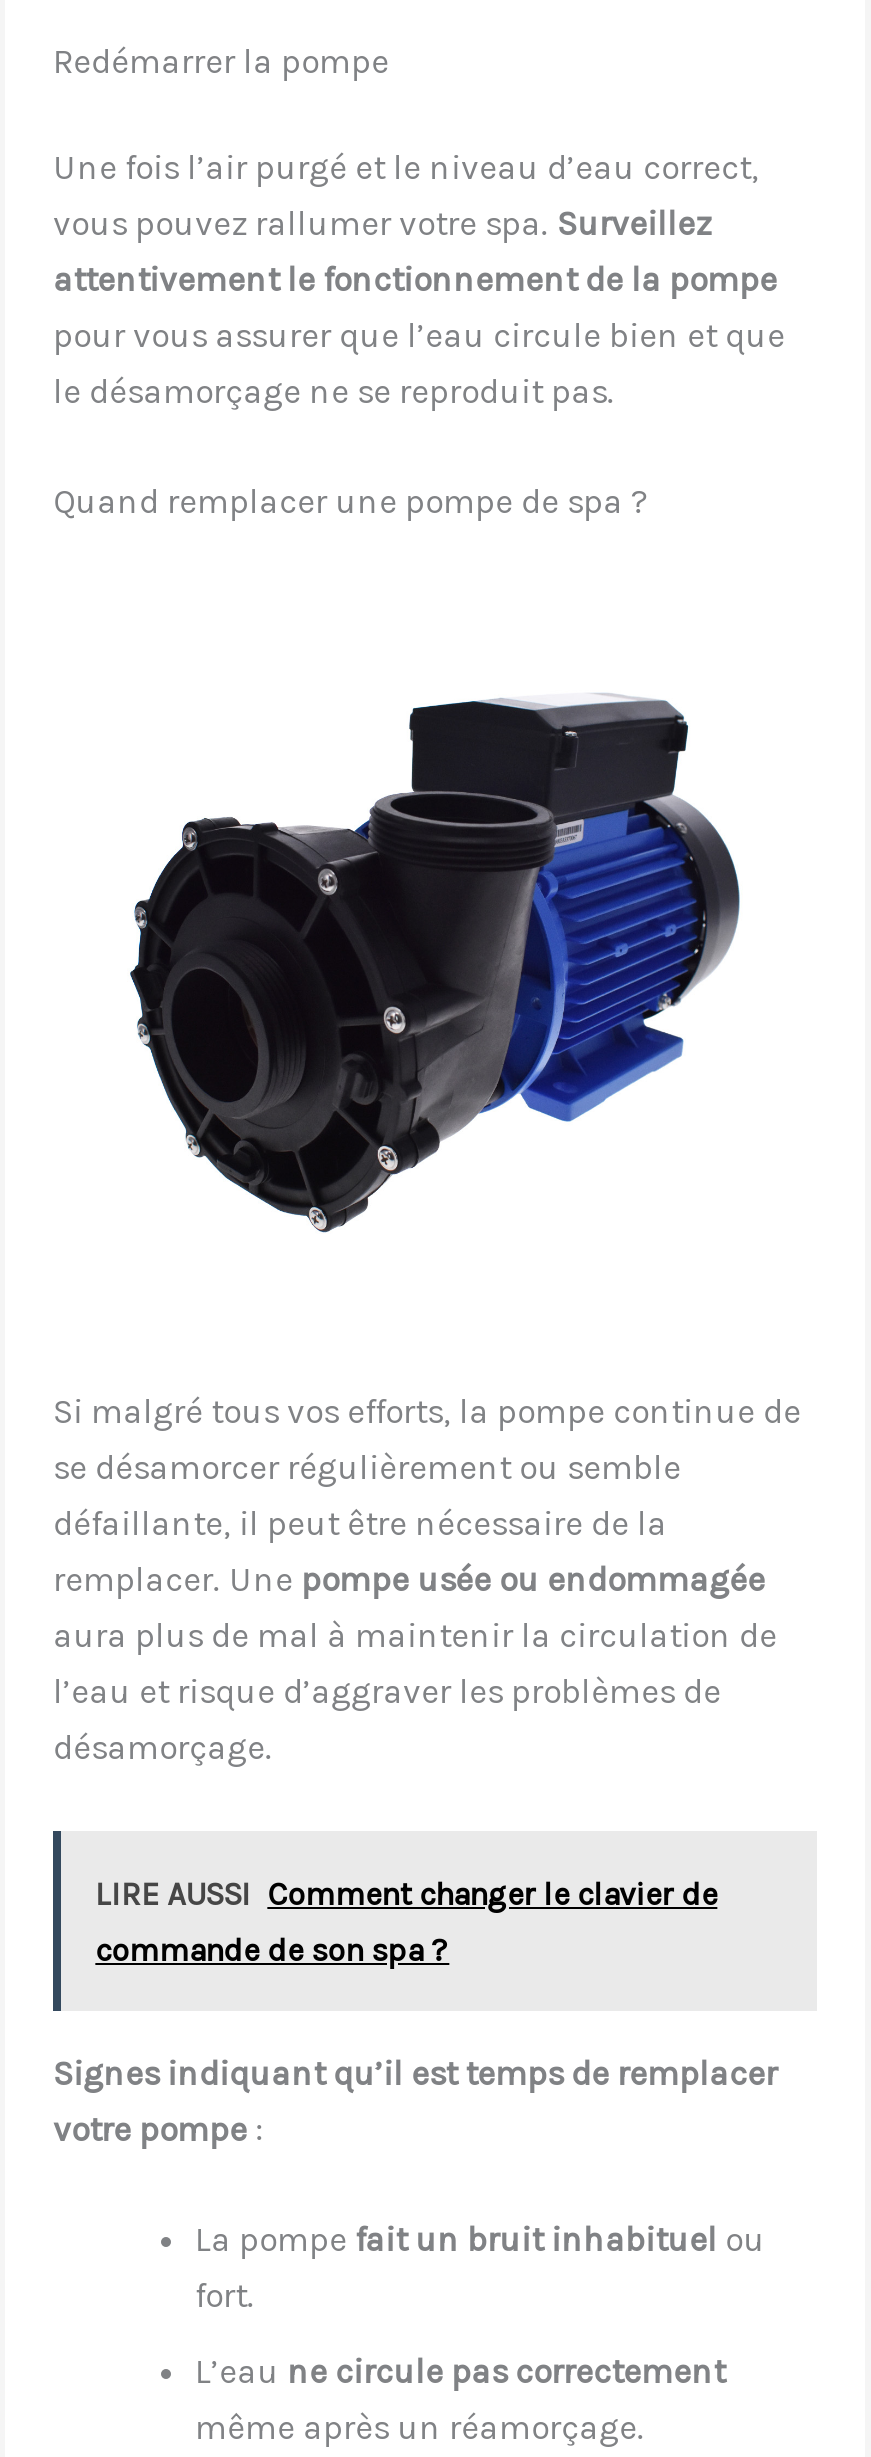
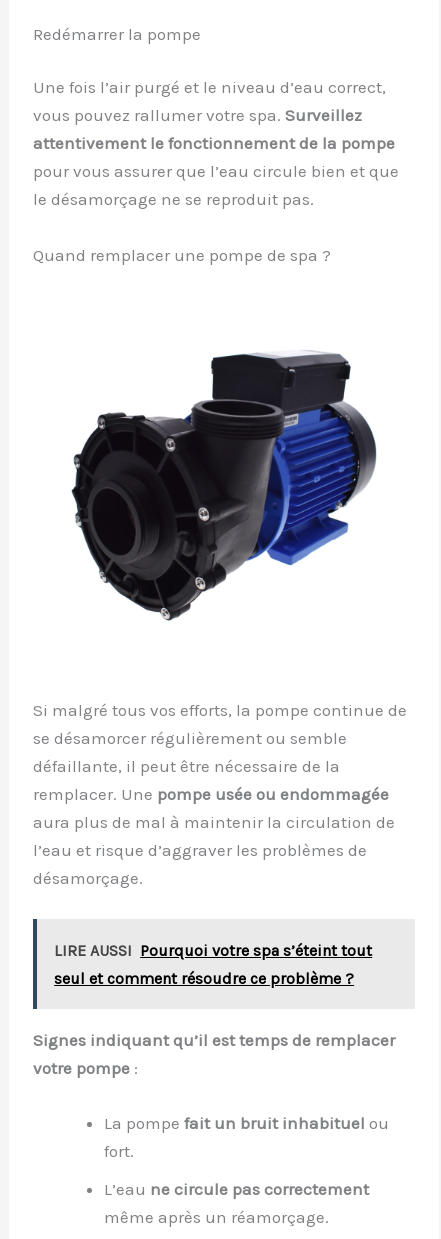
[95,1874,717,1912] LIRE AUSSI Comment changer le clavier de -> [54,941,372,960] LIRE AUSSI Pourquoi votre spa s’éteint tout
[95,1930,449,1968] commande de son spa ? -> [54,969,354,988] seul et comment résoudre ce problème ?

